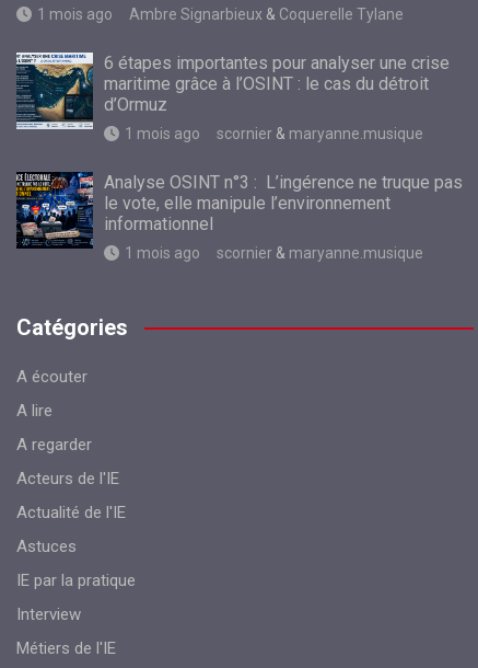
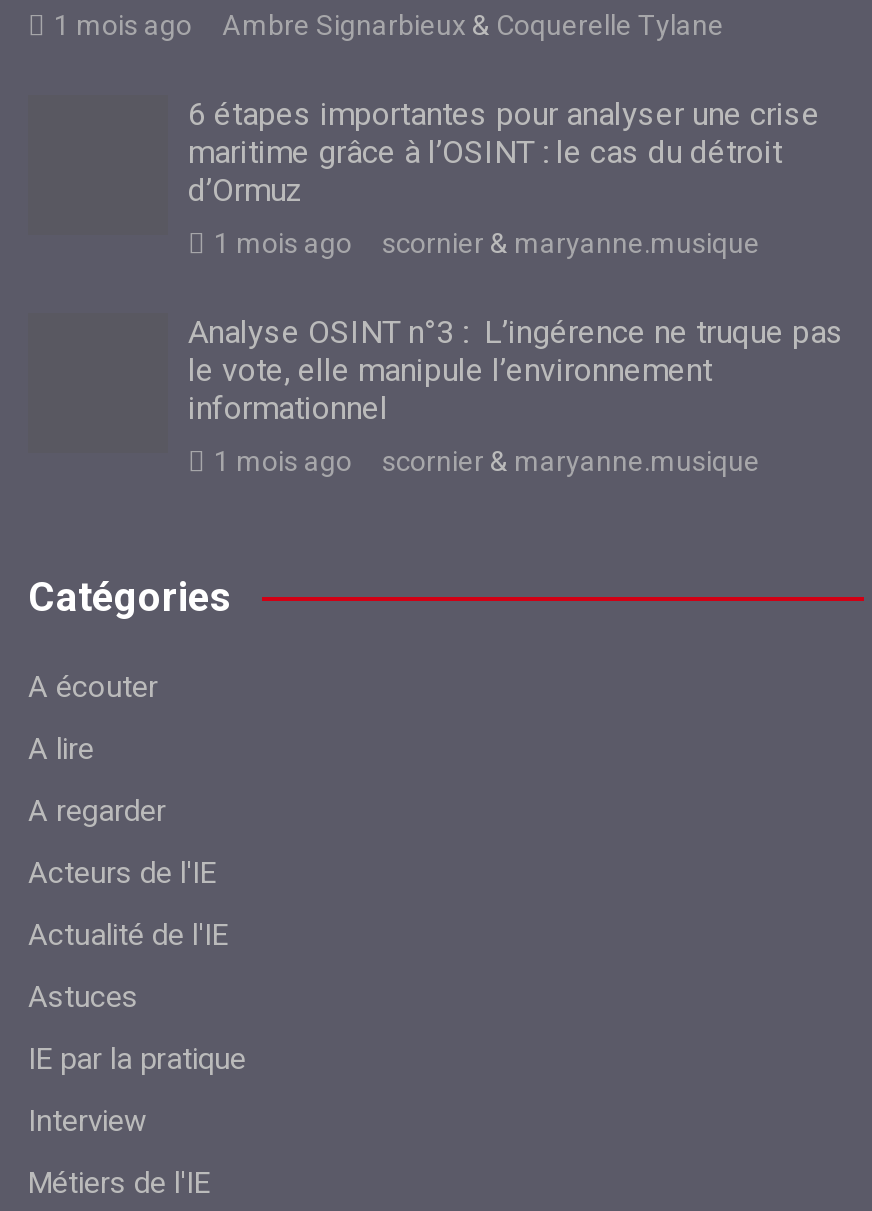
[15,51,94,130] [image] -> none
[15,171,94,250] [image] -> none

